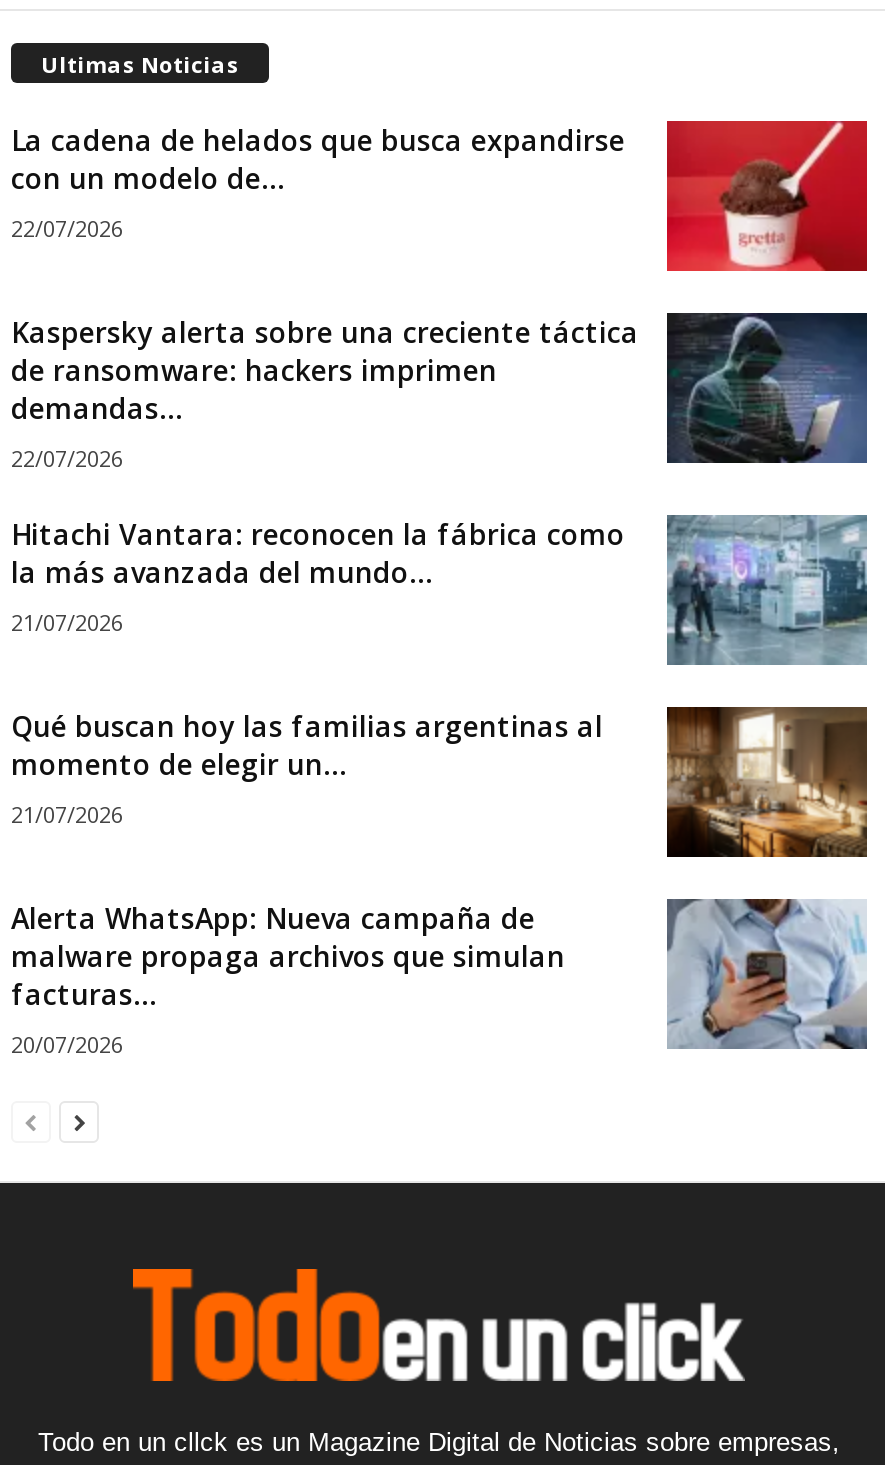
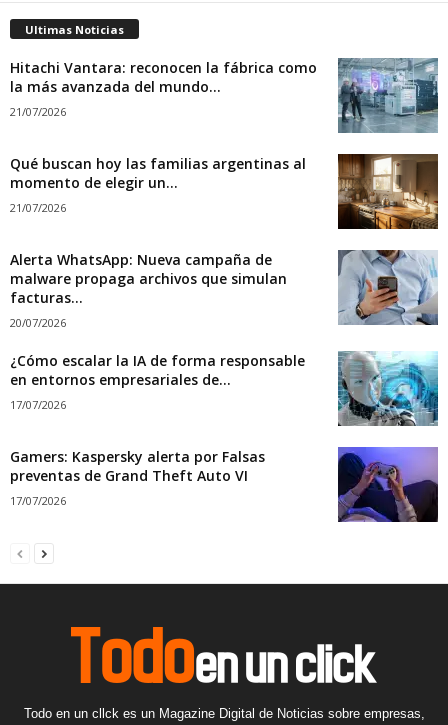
[11,119,869,474] [image] | La cadena de helados que busca expandirse | con un modelo de... | 22/07/2026 | Kaspersky alerta sobre una creciente táctica | de ransomware: hackers imprimen | demandas... | 22/07/2026 -> none
[665,311,869,465] [image] -> none
moved [11,513,869,1060] -> [10,57,439,330]: [image] | Hitachi Vantara: reconocen la fábrica como | la más avanzada del mundo... | ... | facturas... | 20/07/2026
none -> [10,350,439,508] [image] | ¿Cómo escalar la IA de forma responsable | en entornos empresariales de... | 17/07/2026 | Gamers: Kaspersky alerta por Falsas | preventas de Grand Theft Auto VI | 17/07/2026
none -> [337,442,439,523] [image]

